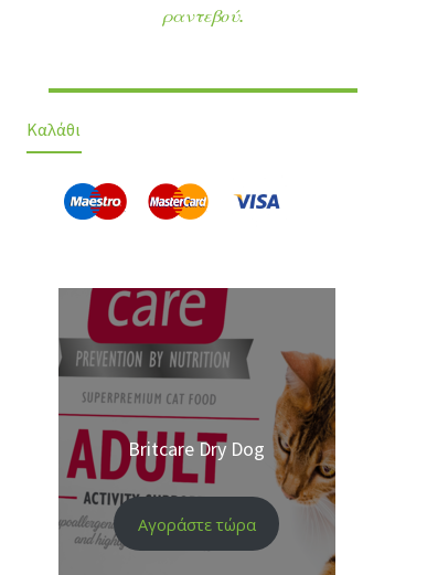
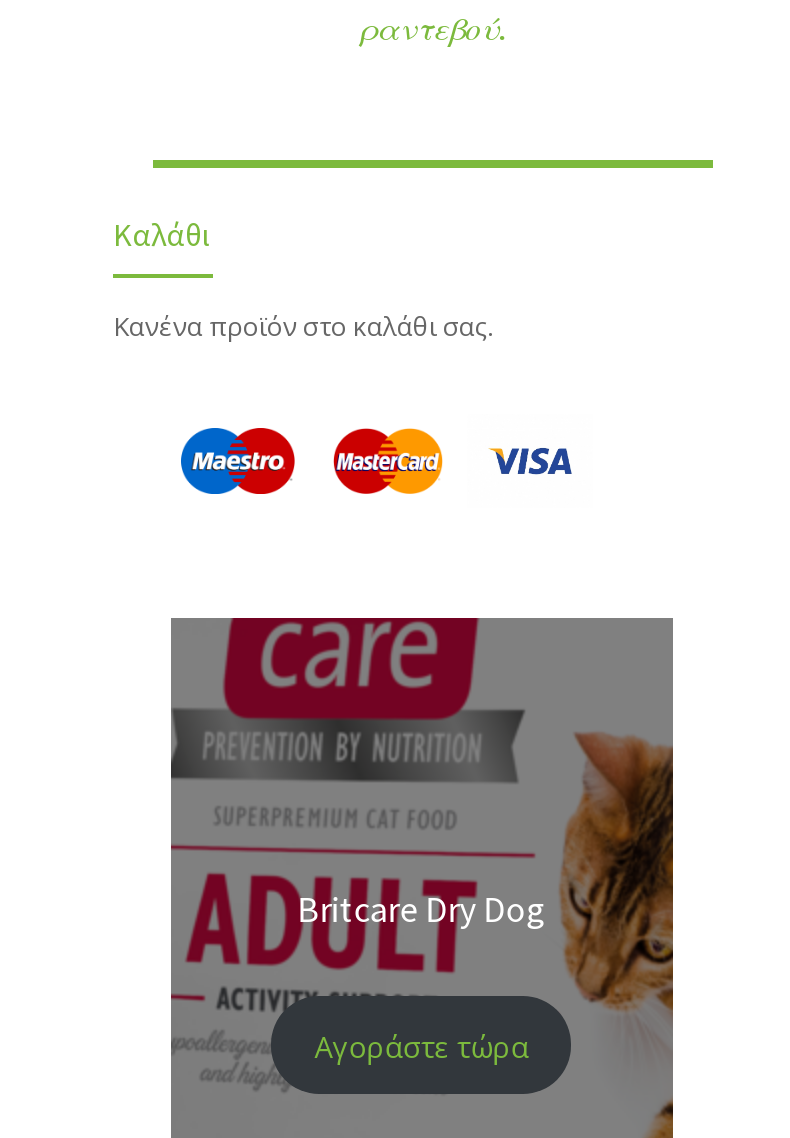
none -> [113,308,493,344] Κανένα προϊόν στο καλάθι σας.

